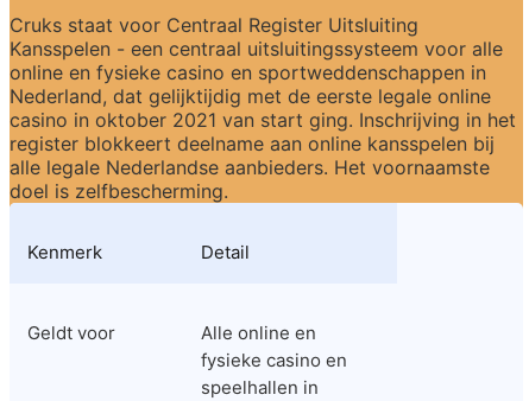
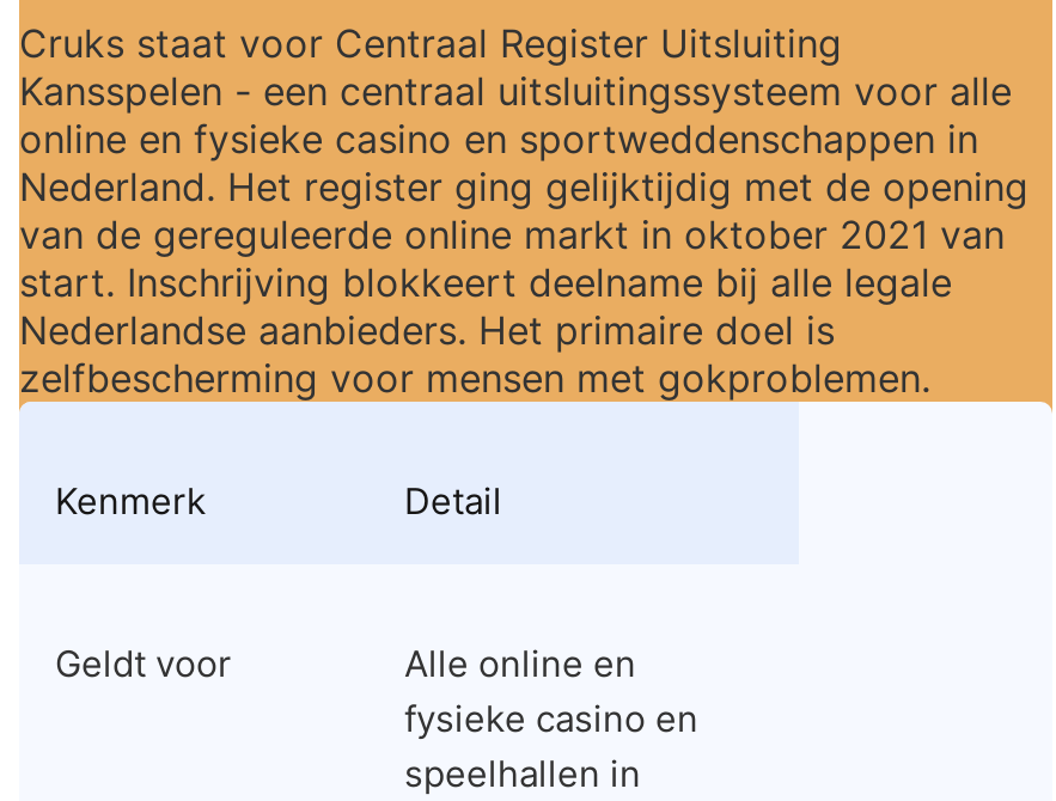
[10,84,516,203] Nederland, dat gelijktijdig met de eerste legale online | casino in oktober 2021 van start ging. Inschrijving in het | register blokkeert deelname aan online kansspelen bij | alle legale Nederlandse aanbieders. Het voornaamste | doel is zelfbescherming. -> [19,163,1028,402] Nederland. Het register ging gelijktijdig met de opening | van de gereguleerde online markt in oktober 2021 van | start. Inschrijving blokkeert deelname bij alle legale | Nederlandse aanbieders. Het primaire doel is | zelfbescherming voor mensen met gokproblemen.

